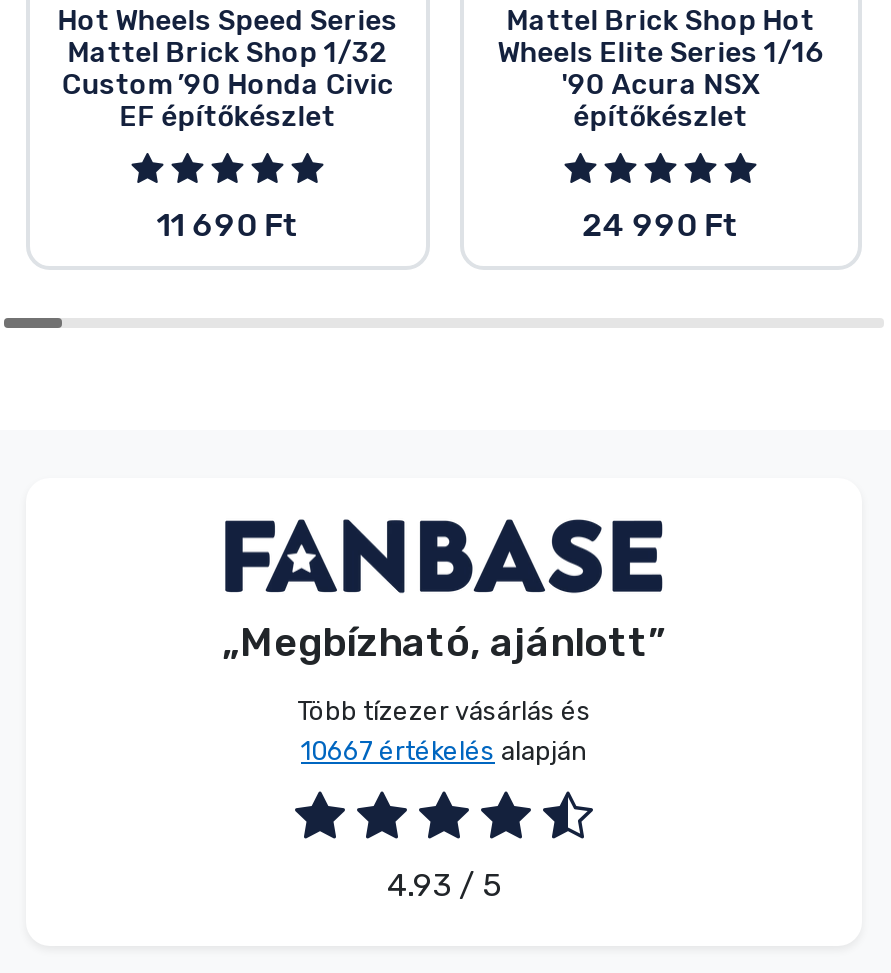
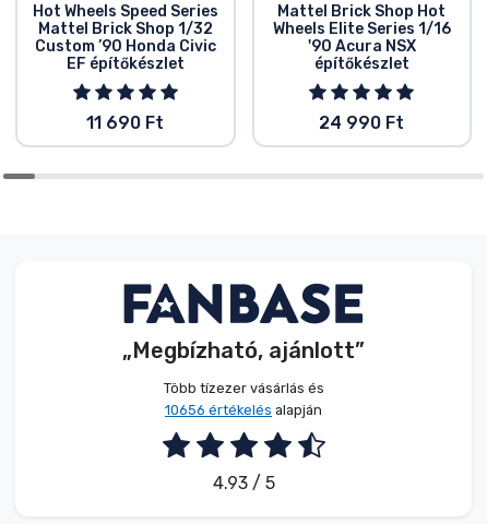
[301,736,587,766] 10667 értékelés alapján -> [165,402,322,418] 10656 értékelés alapján

